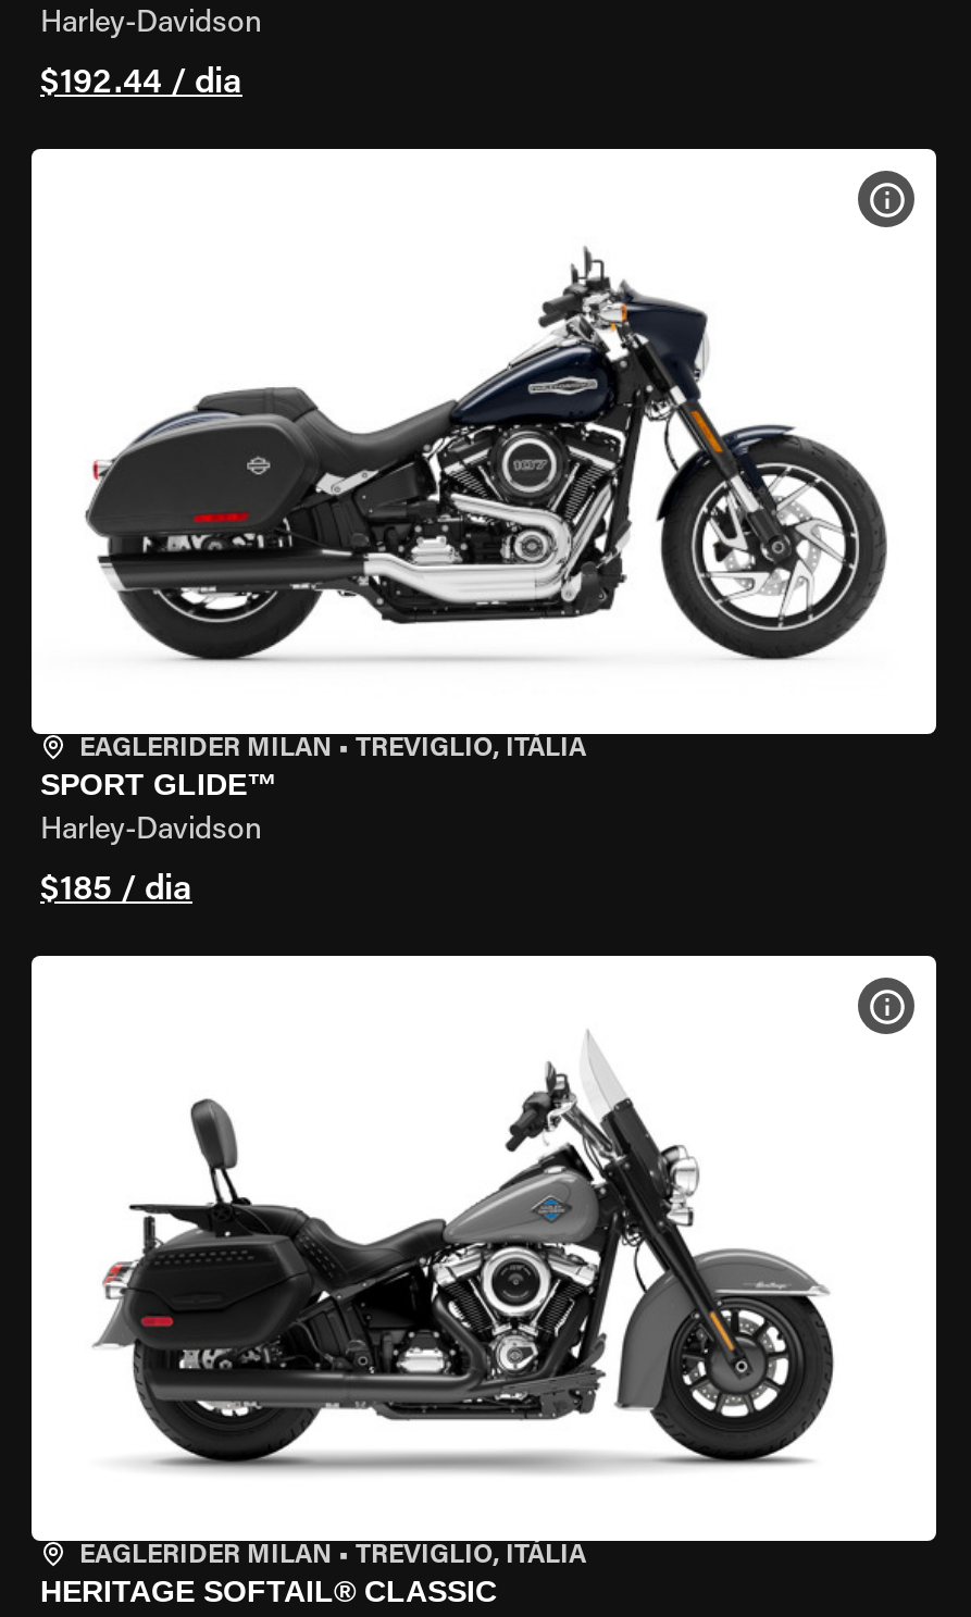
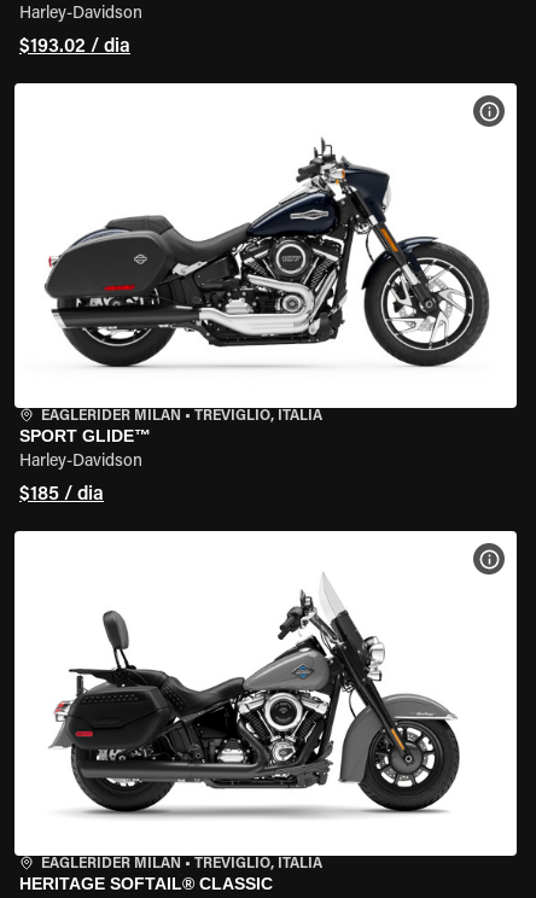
[40,66,242,101] $192.44 / dia -> [19,37,130,57] $193.02 / dia

